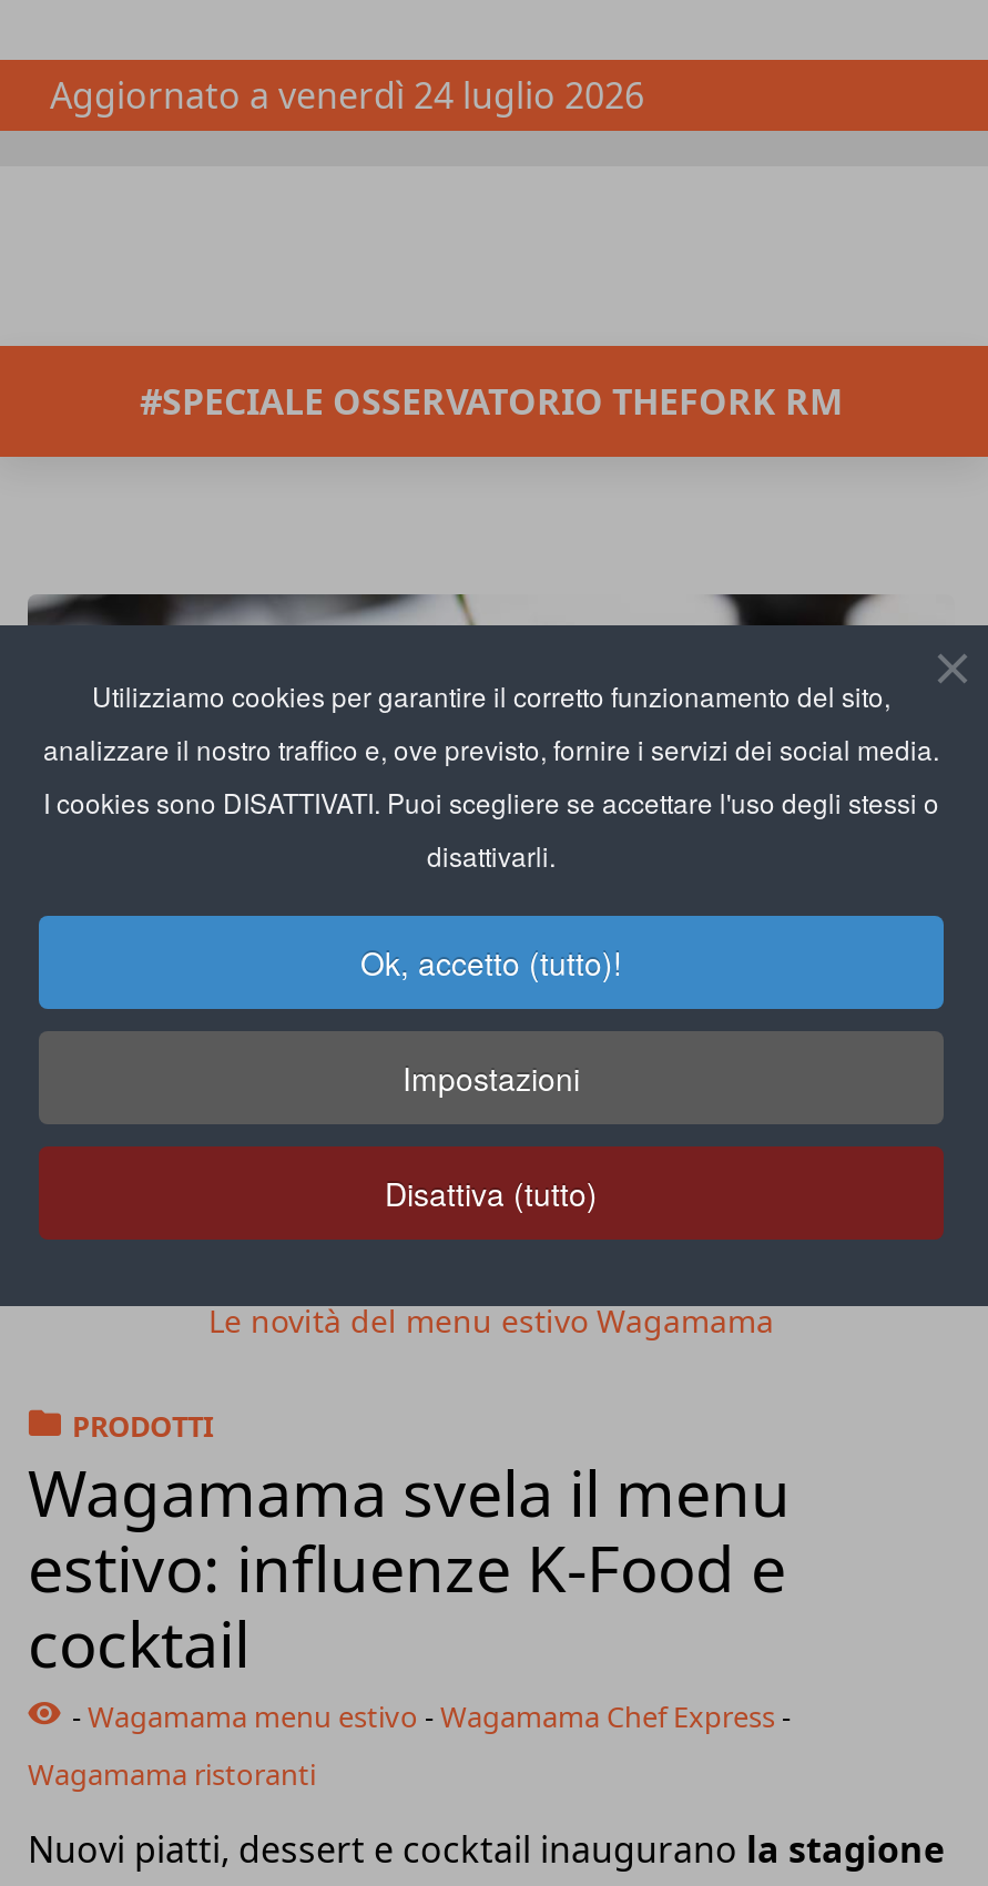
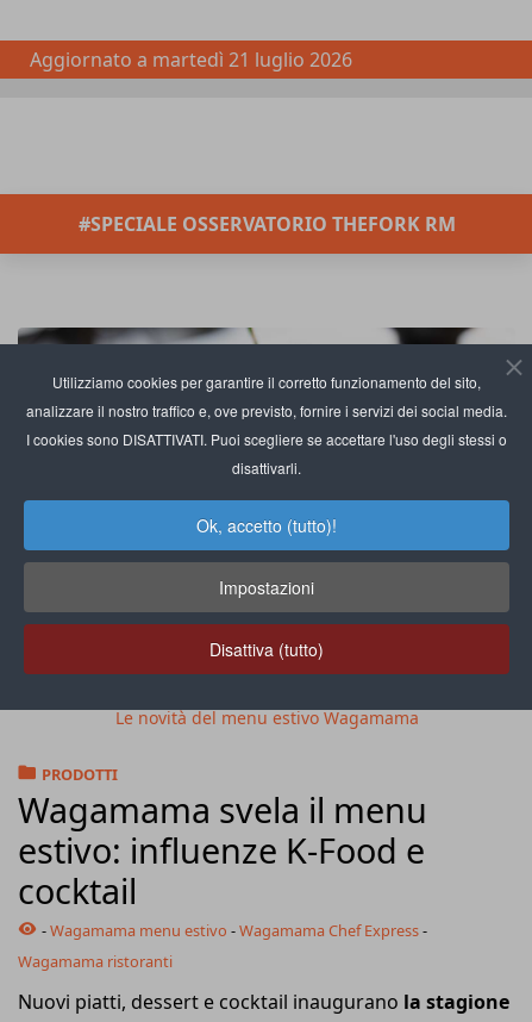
[50,71,644,120] Aggiornato a venerdì 24 luglio 2026 -> [30,46,352,73] Aggiornato a martedì 21 luglio 2026

